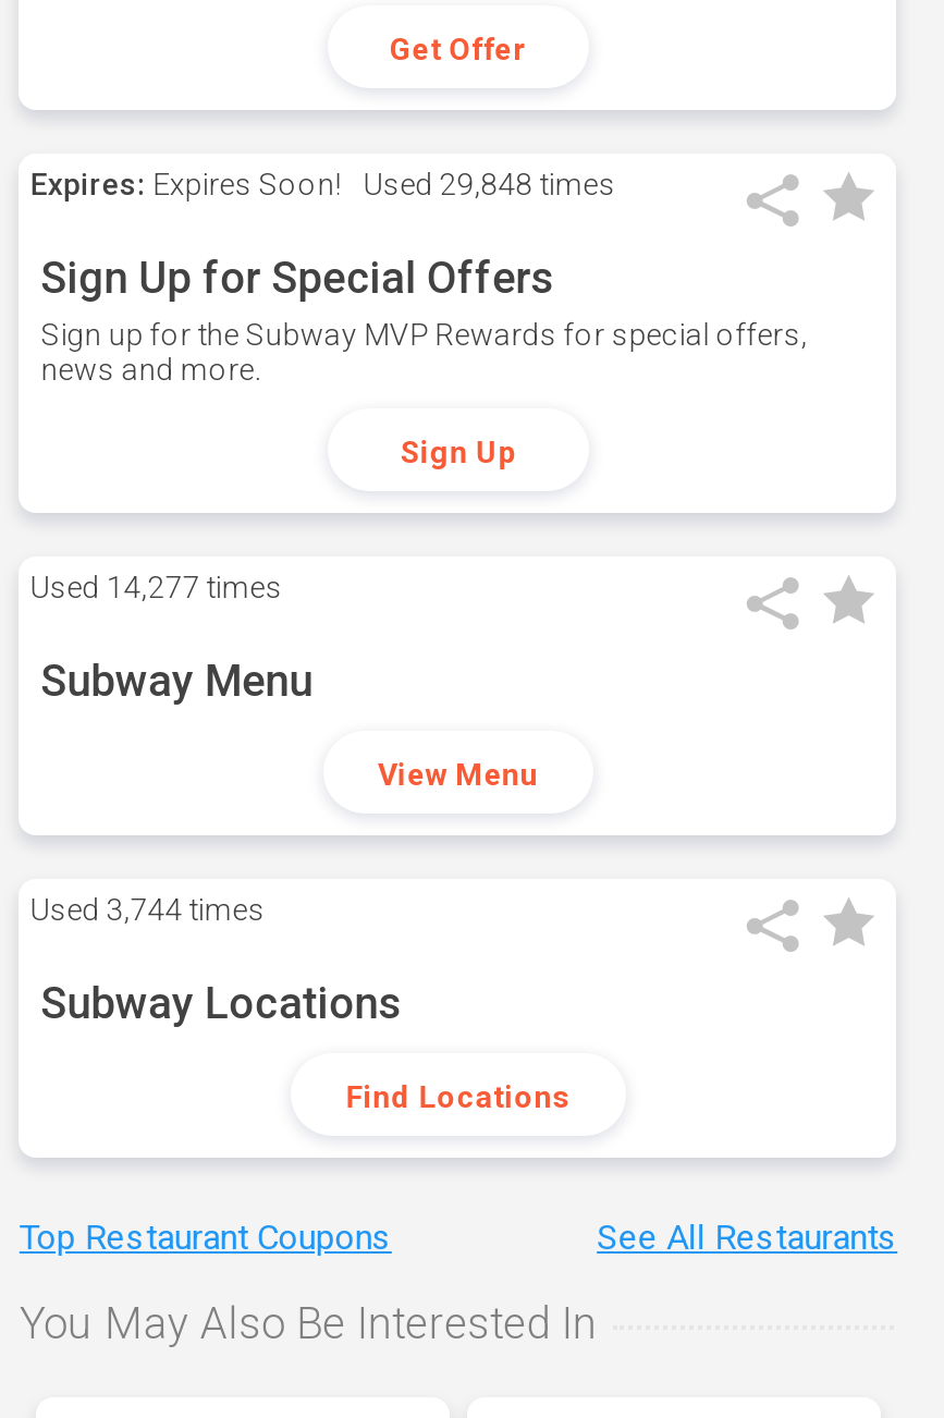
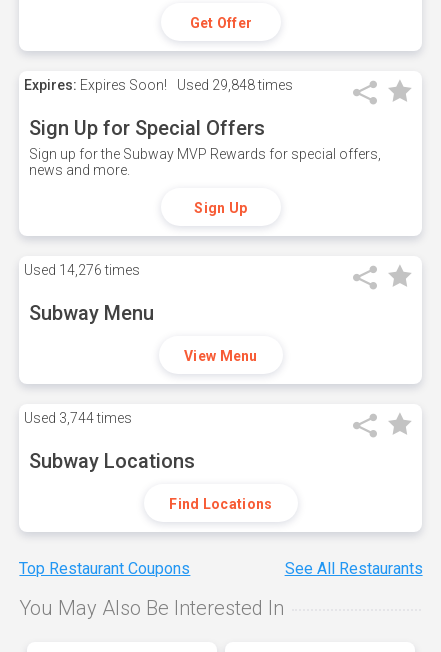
[30,570,283,604] Used 14,277 times -> [24,262,140,278] Used 14,276 times

